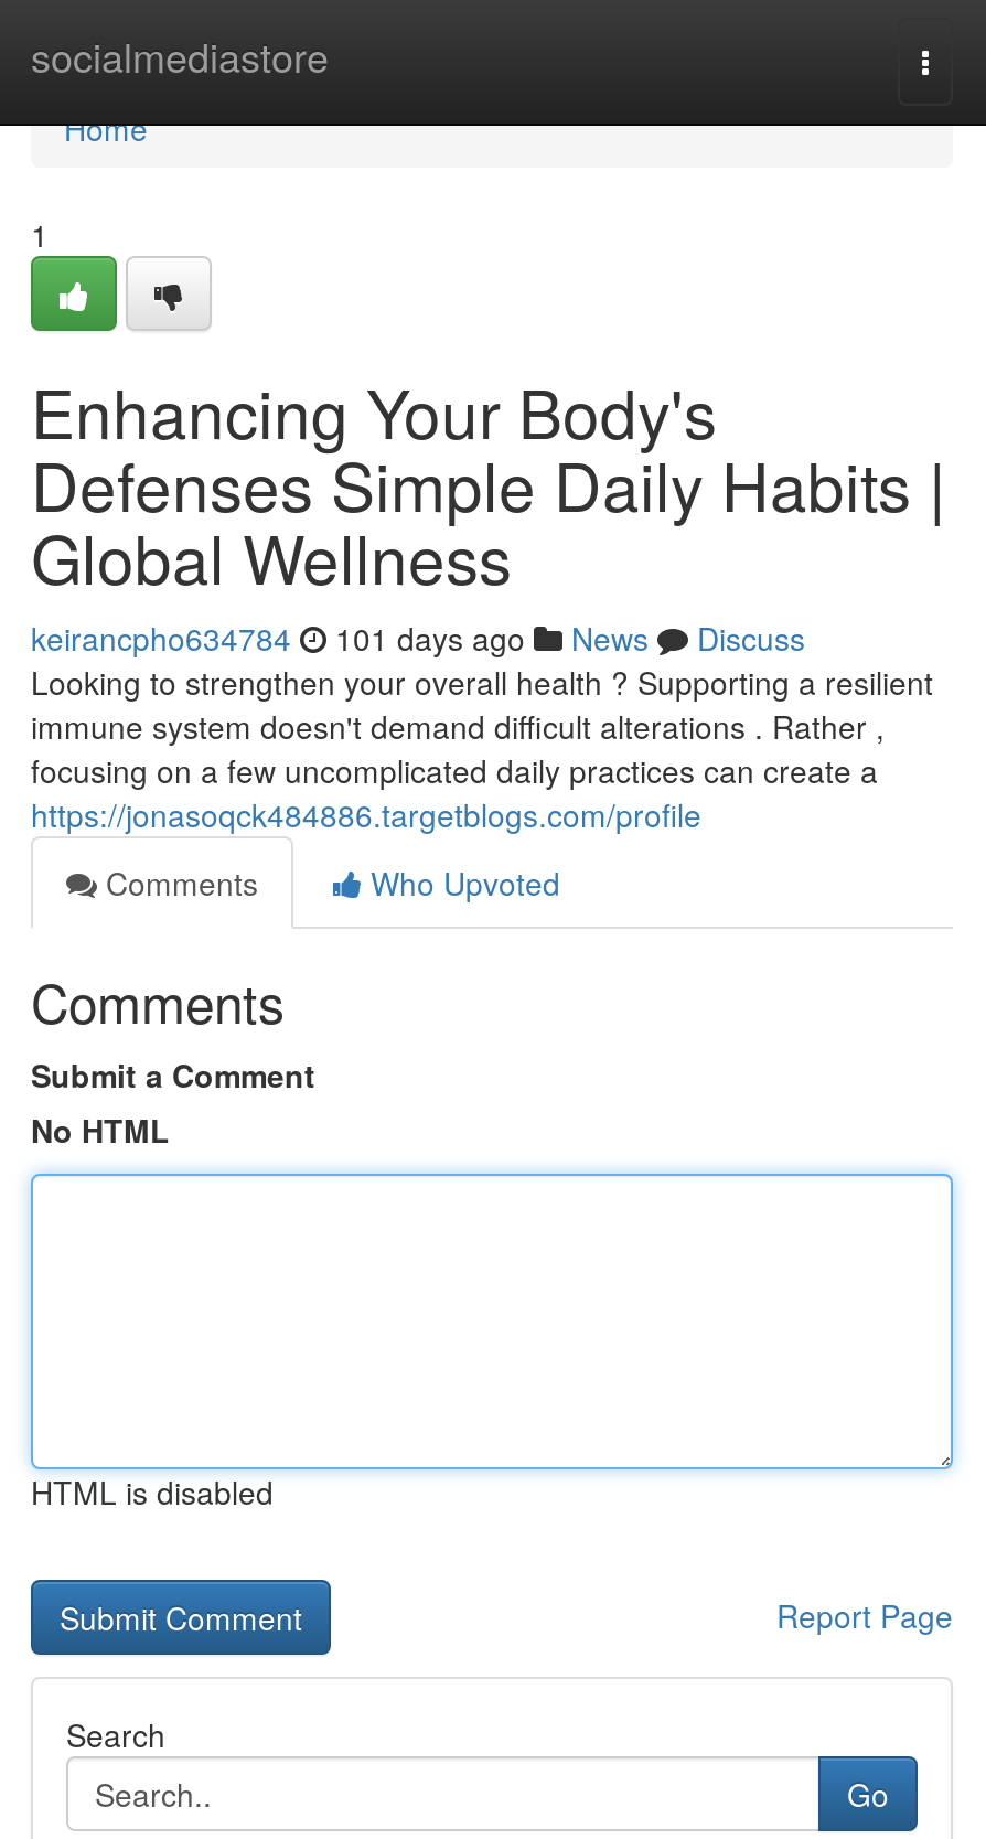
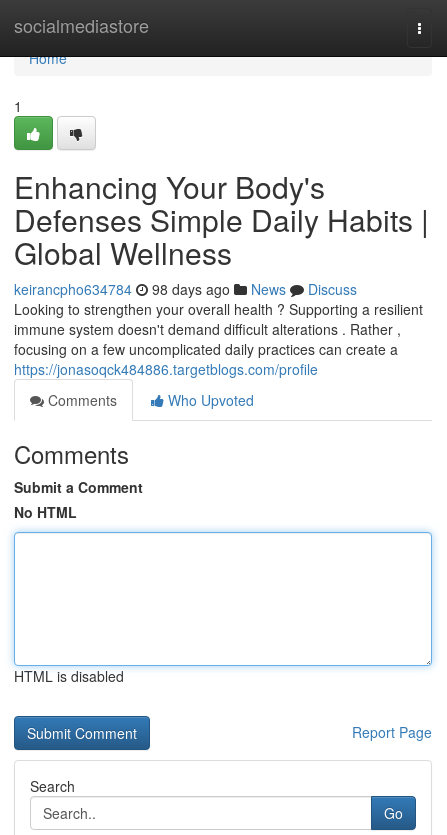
[31,616,805,660] keirancpho634784 101 days ago News Discuss -> [14,279,357,299] keirancpho634784 98 days ago News Discuss

